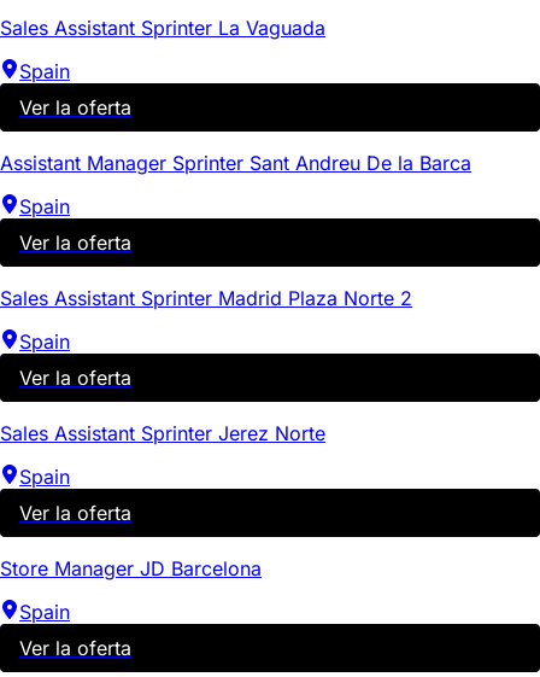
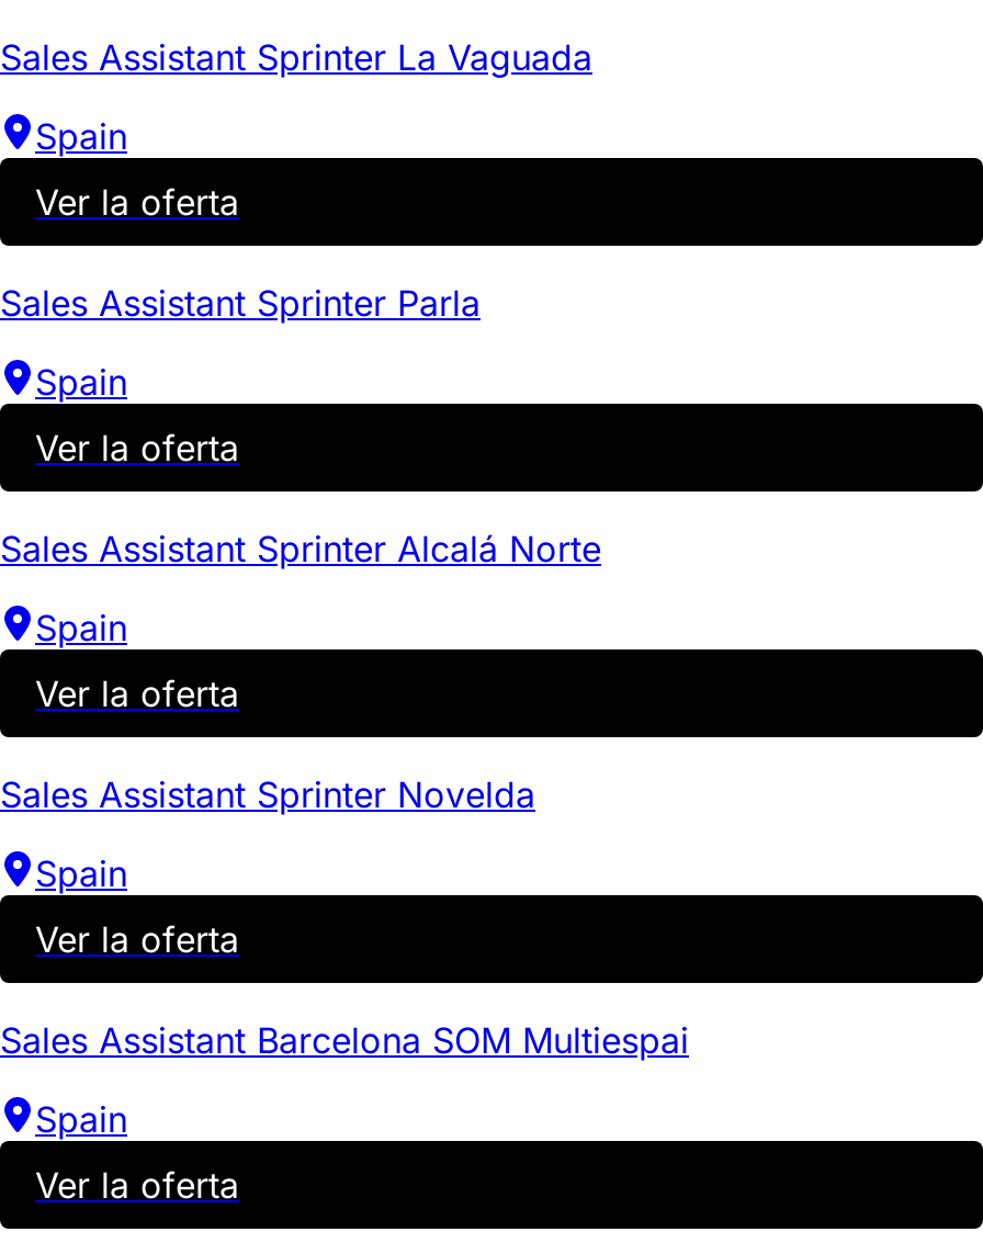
[0,151,471,176] Assistant Manager Sprinter Sant Andreu De la Barca -> [0,282,481,326] Sales Assistant Sprinter Parla
[0,287,412,311] Sales Assistant Sprinter Madrid Plaza Norte 2 -> [0,528,601,572] Sales Assistant Sprinter Alcalá Norte
[0,422,325,446] Sales Assistant Sprinter Jerez Norte -> [0,773,535,817] Sales Assistant Sprinter Novelda
[0,557,262,581] Store Manager JD Barcelona -> [0,1019,689,1063] Sales Assistant Barcelona SOM Multiespai

